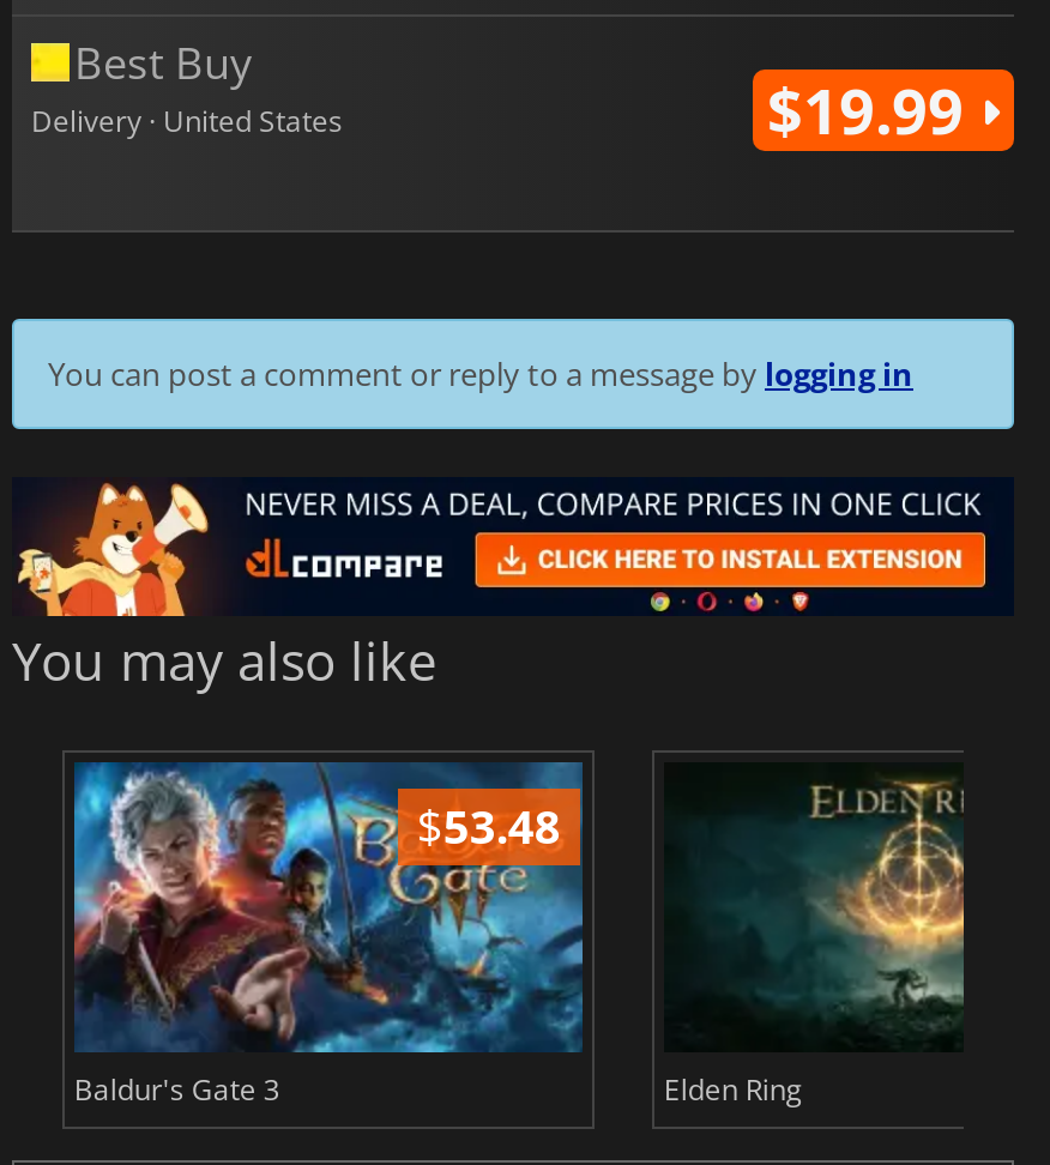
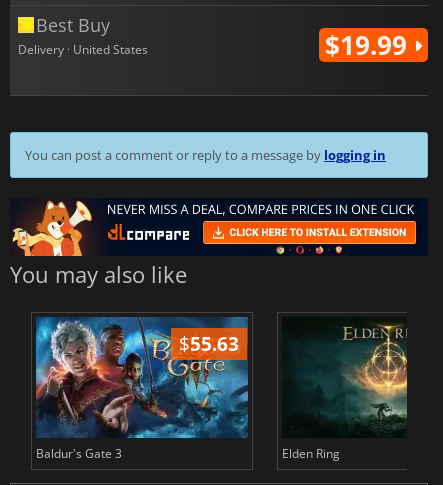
[417,794,561,858] $53.48 -> [179,330,239,357] $55.63

